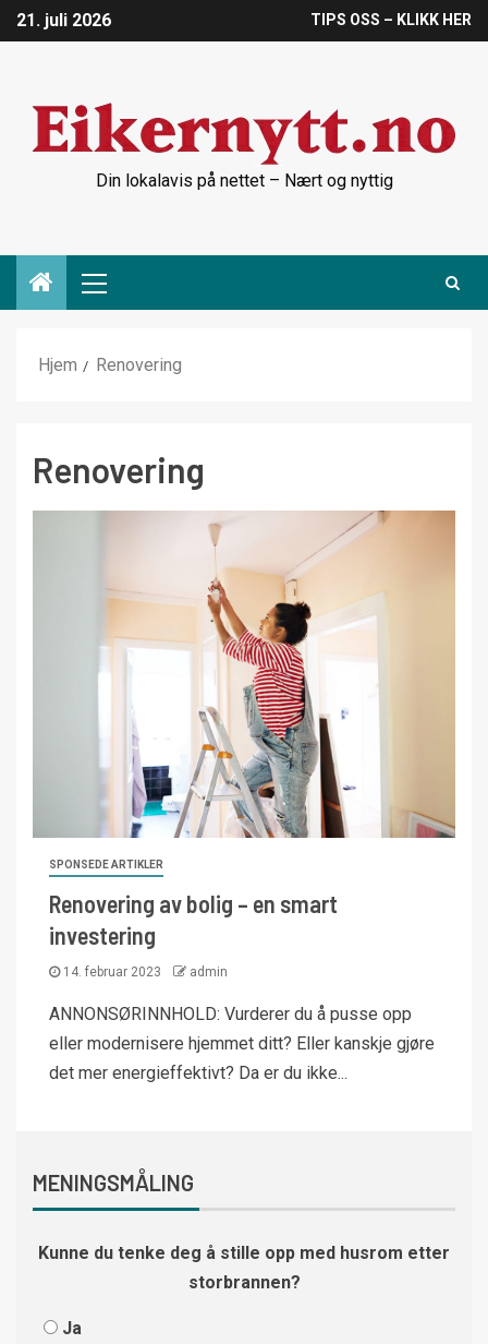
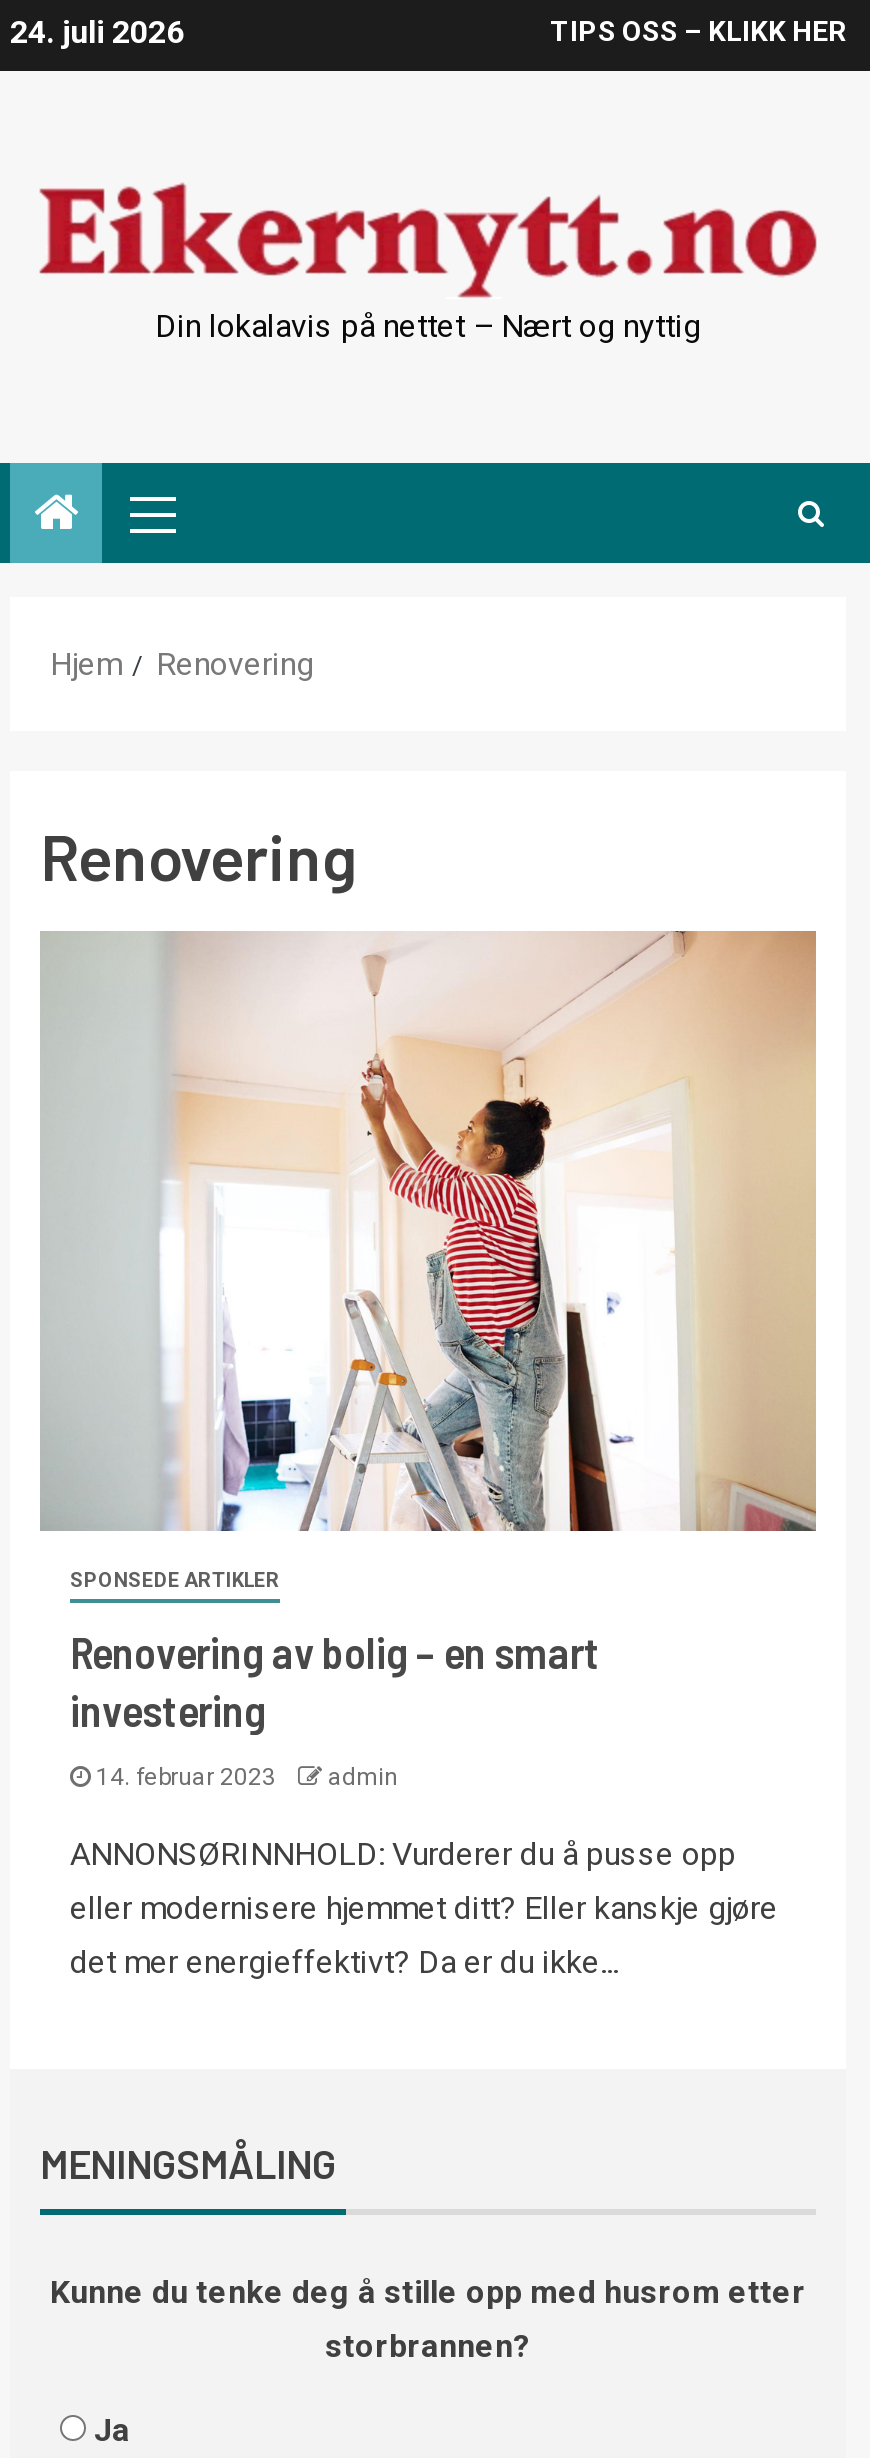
[16,10,111,31] 21. juli 2026 -> [10,13,184,51] 24. juli 2026

